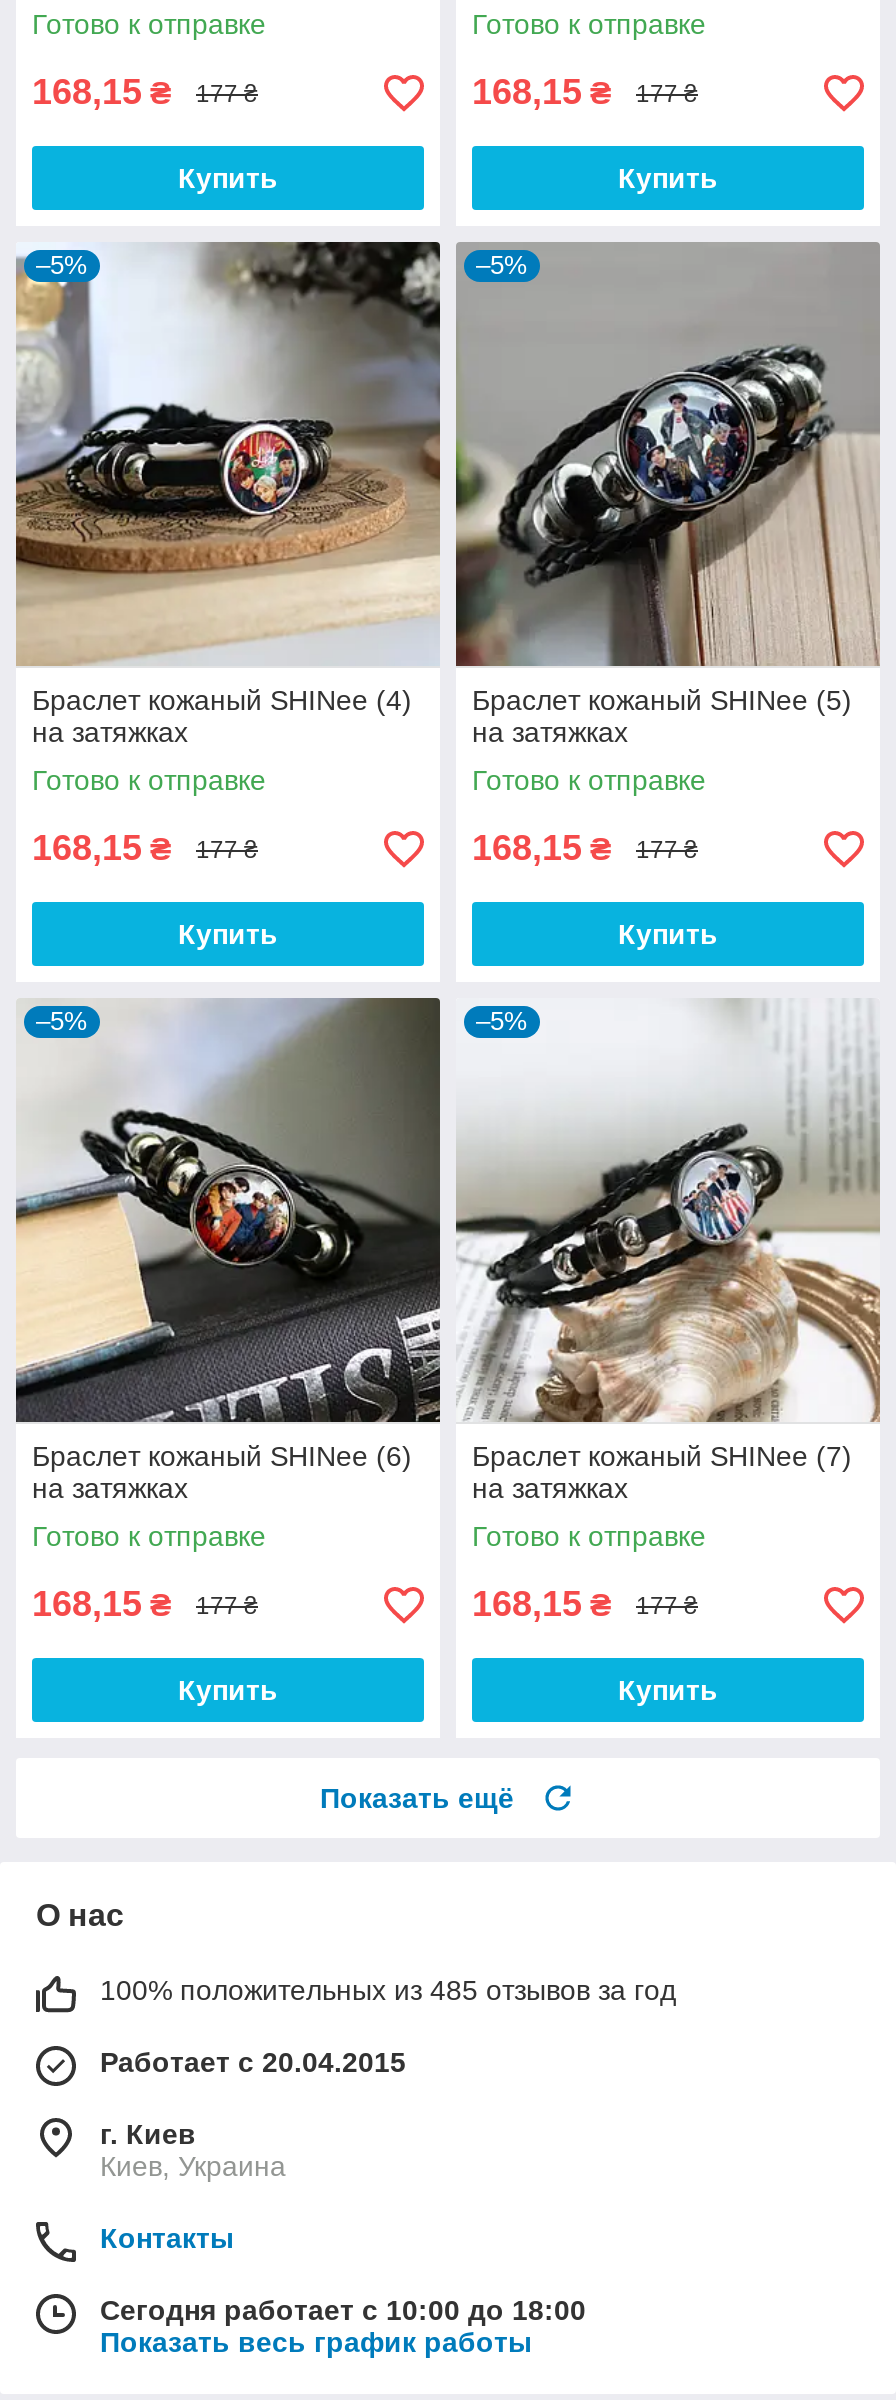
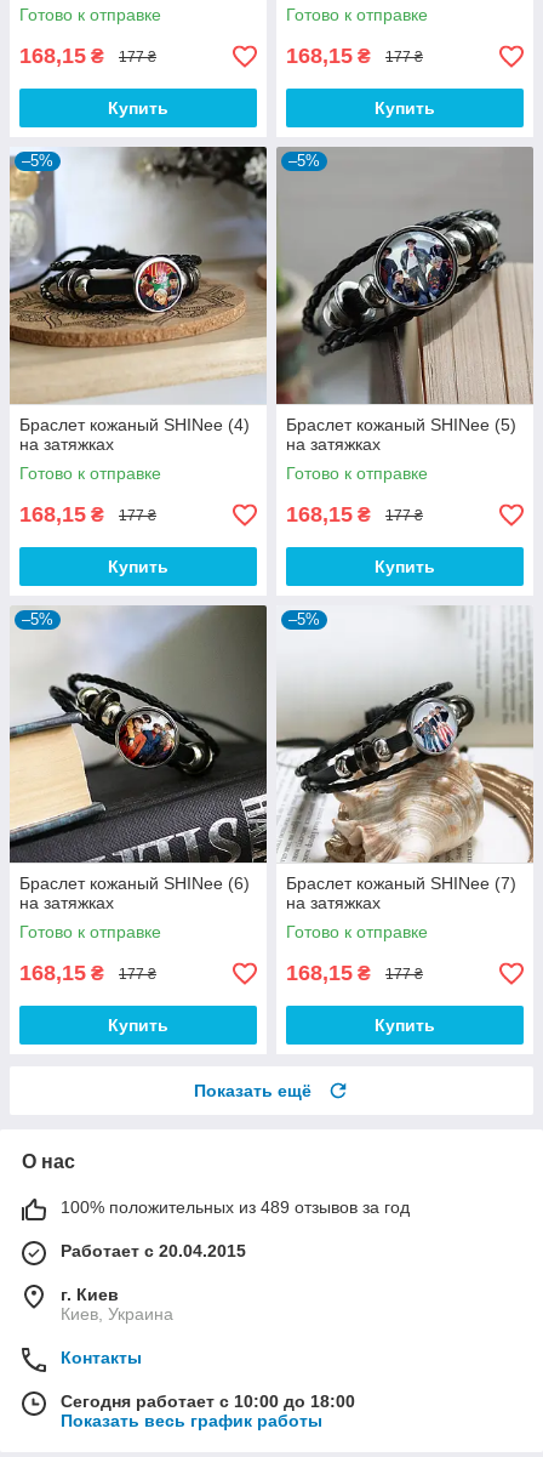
[100,1975,676,2007] 100% положительных из 485 отзывов за год -> [61,1198,410,1217] 100% положительных из 489 отзывов за год

